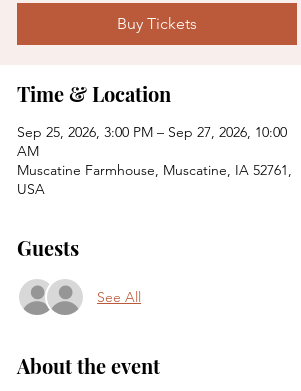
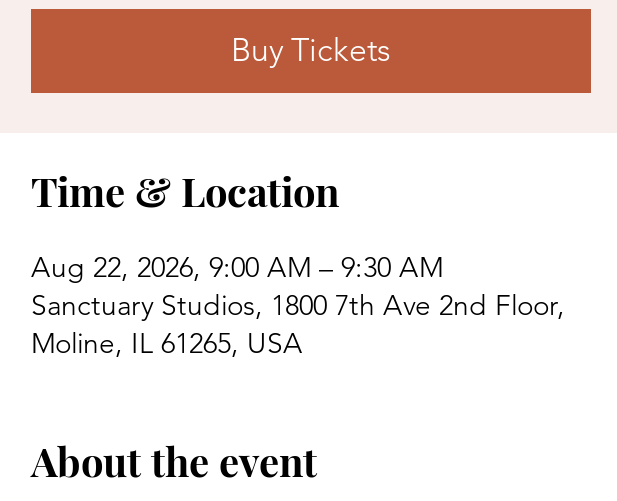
[17,123,292,306] Sep 25, 2026, 3:00 PM – Sep 27, 2026, 10:00 | AM | Muscatine Farmhouse, Muscatine, IA 52761, | USA | Guests | See All -> [31,250,565,362] Aug 22, 2026, 9:00 AM – 9:30 AM | Sanctuary Studios, 1800 7th Ave 2nd Floor, | Moline, IL 61265, USA

